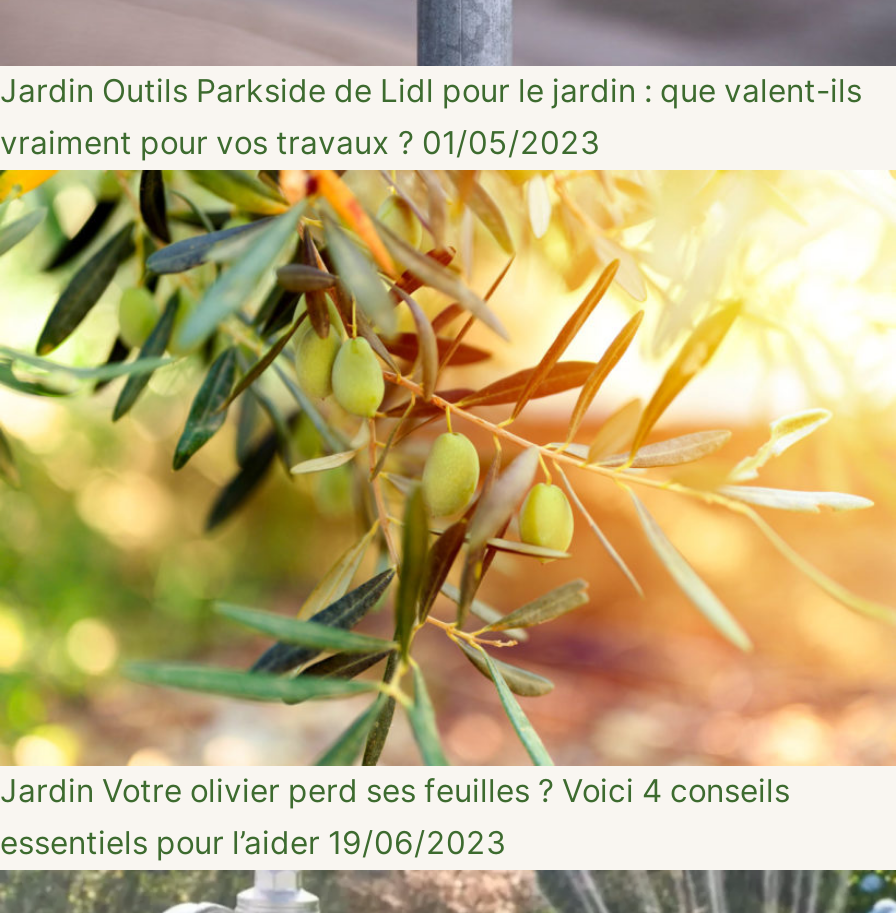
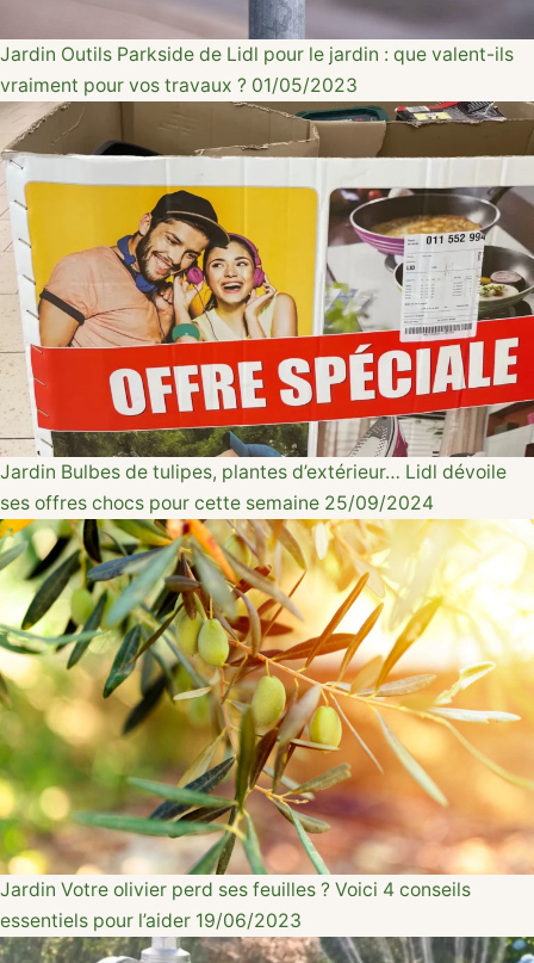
none -> [0,100,530,515] [image] | Jardin Bulbes de tulipes, plantes d’extérieur… Lidl dévoile | ses offres chocs pour cette semaine 25/09/2024

